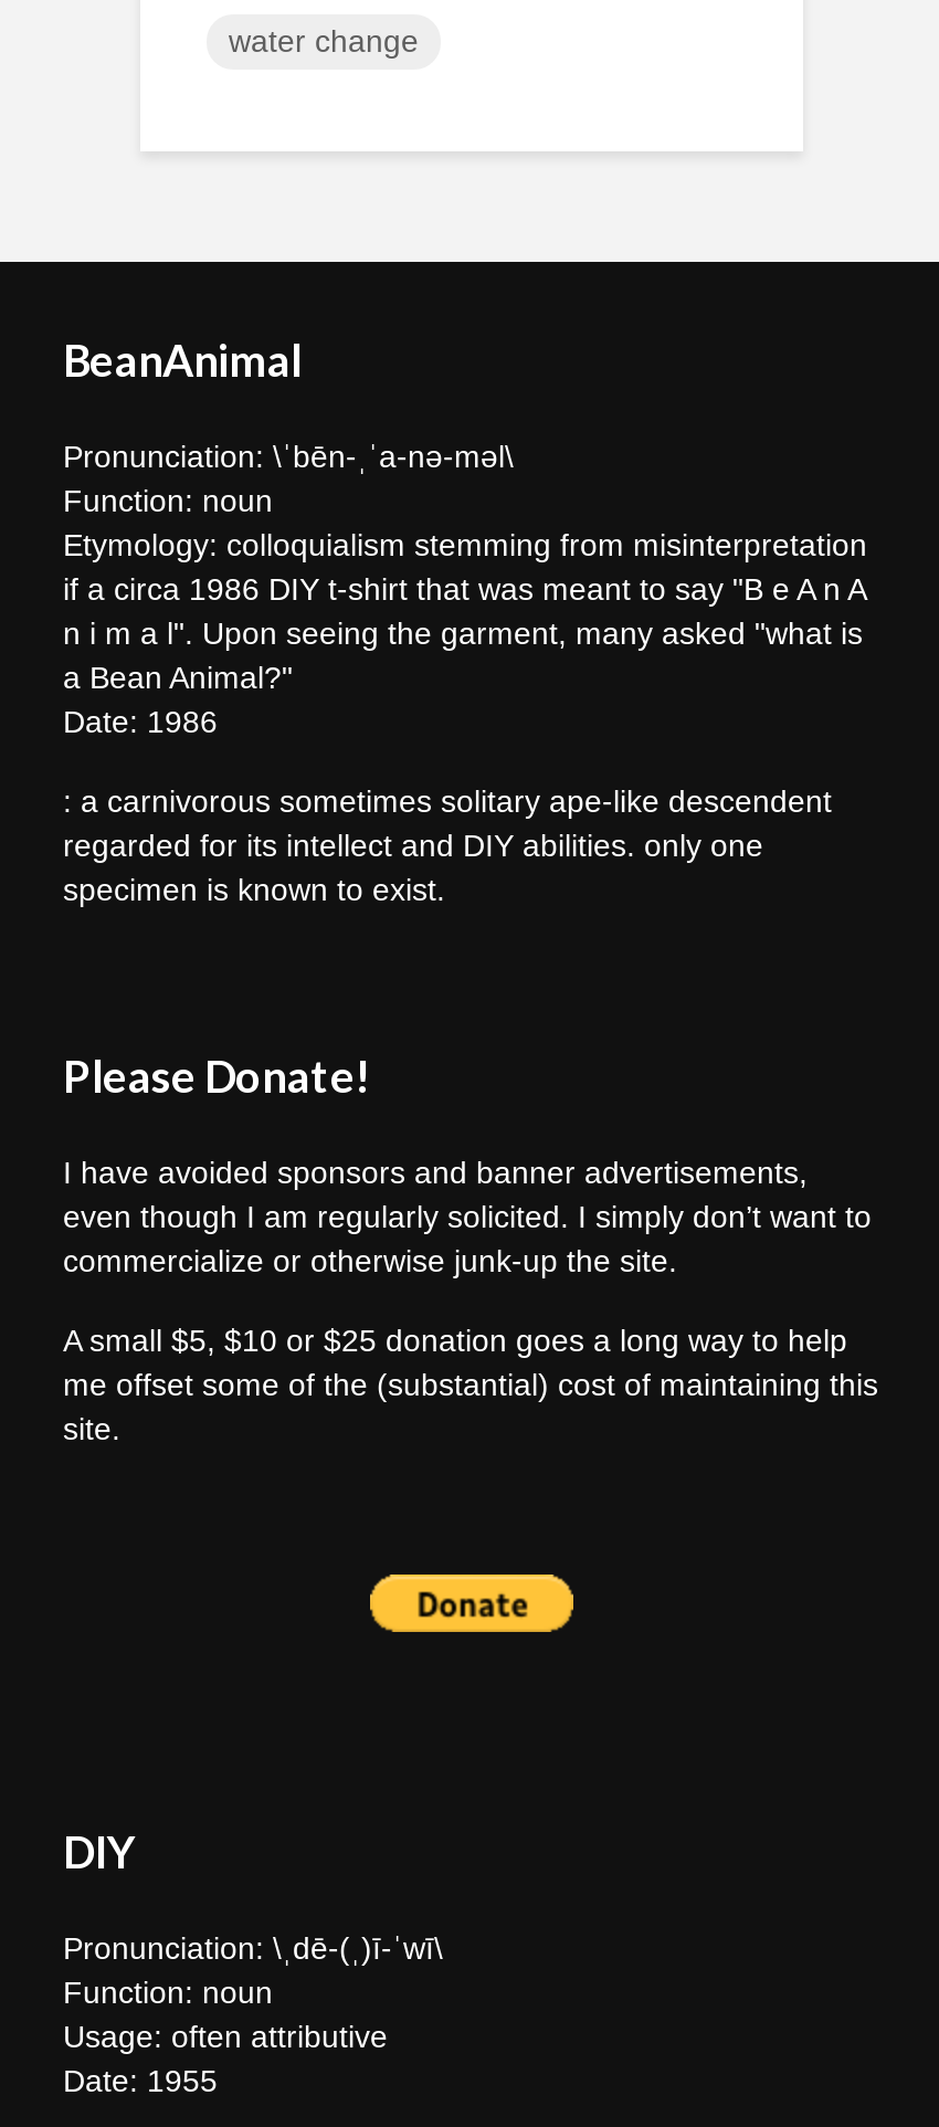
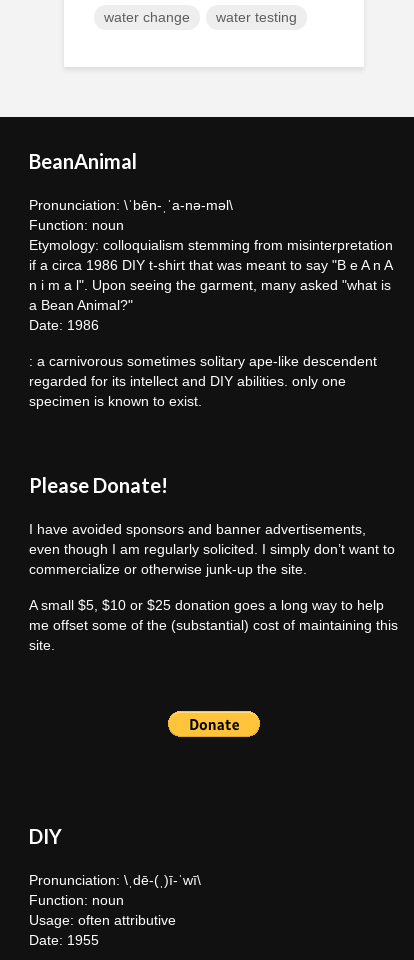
none -> [216,9,297,25] water testing

